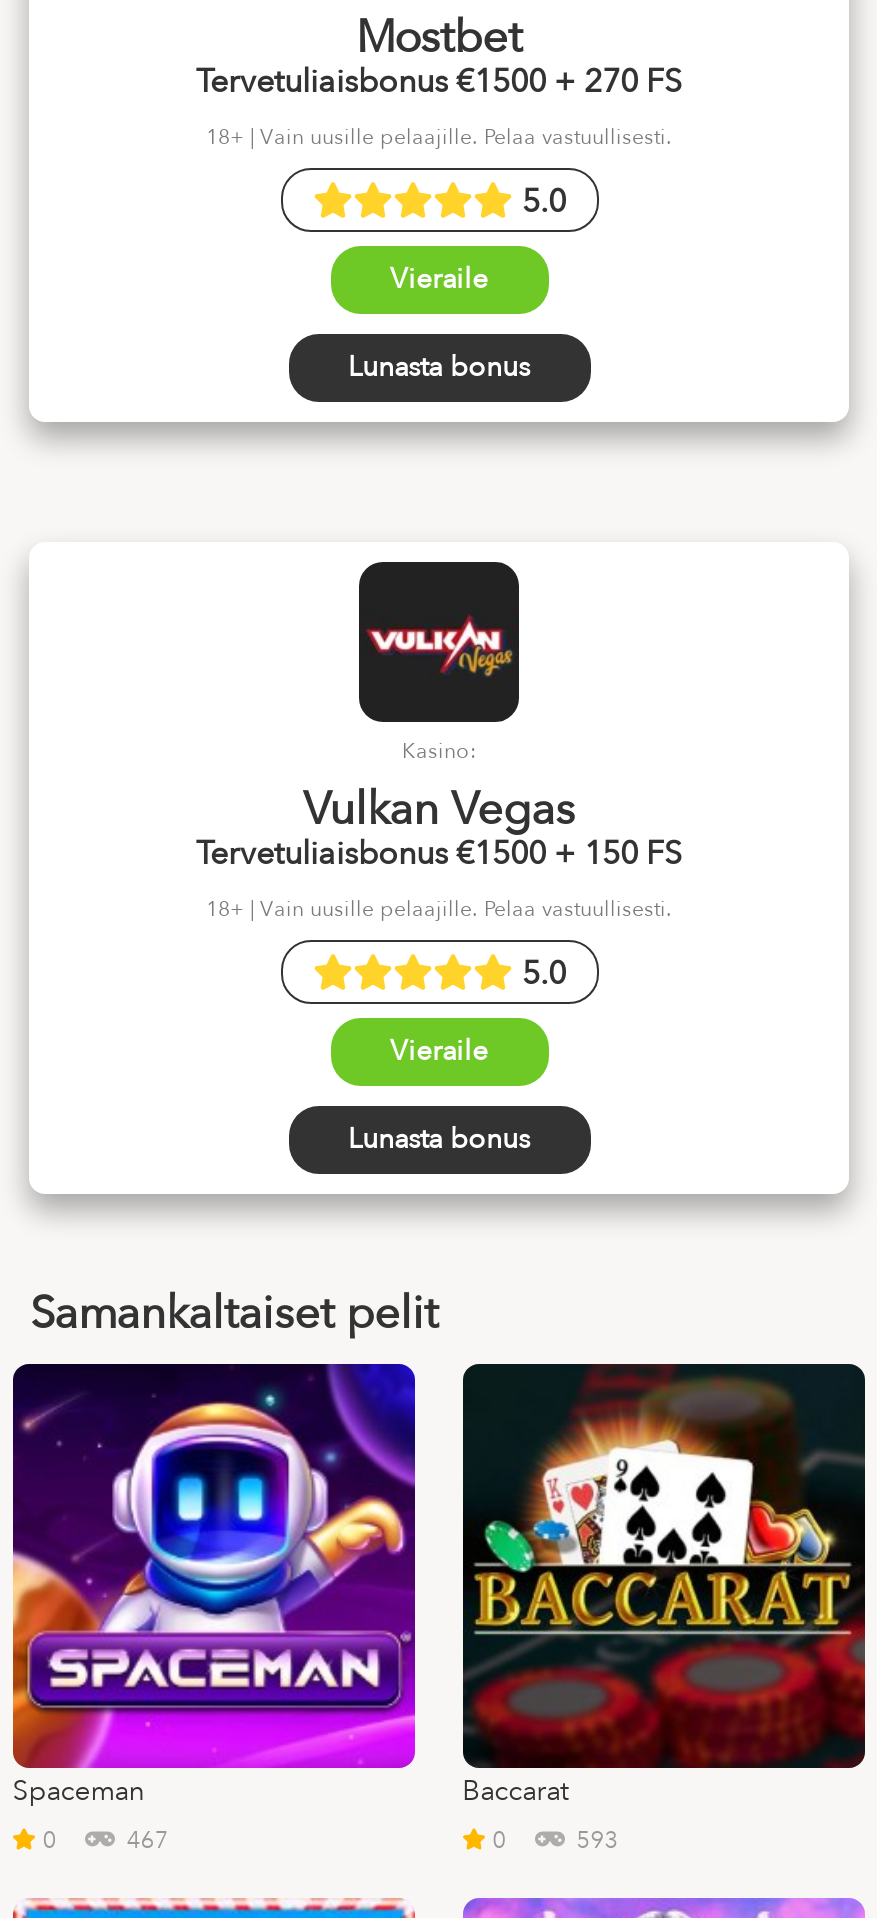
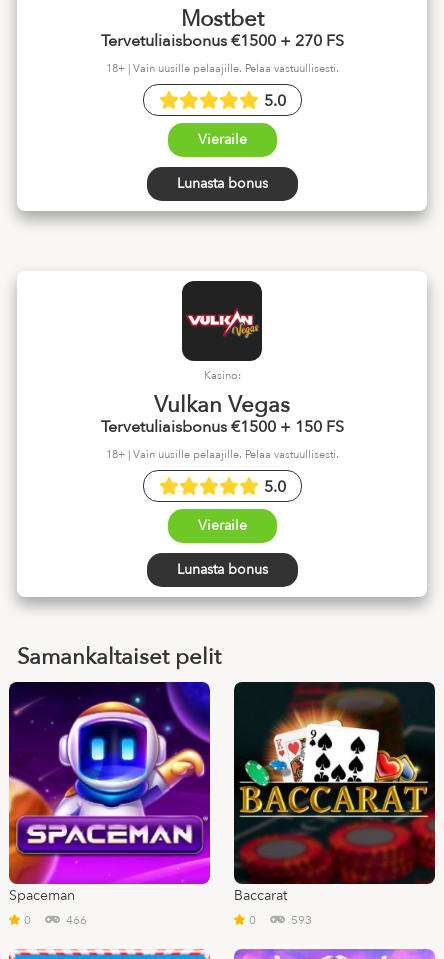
[127,1824,169,1856] 467 -> [66,912,87,928] 466

